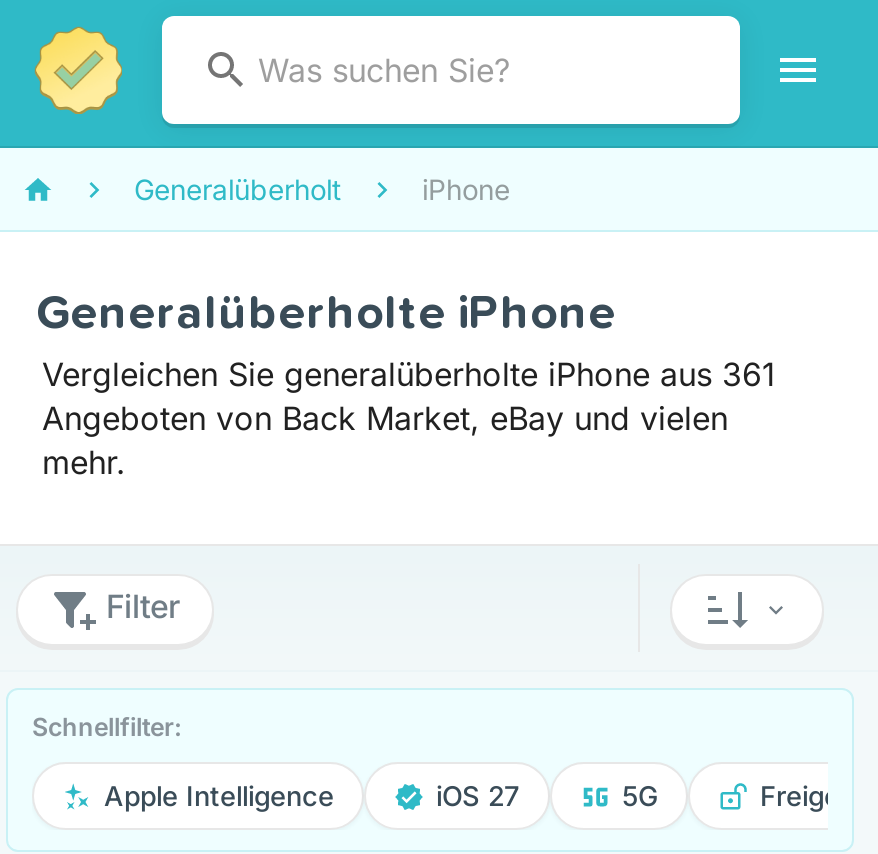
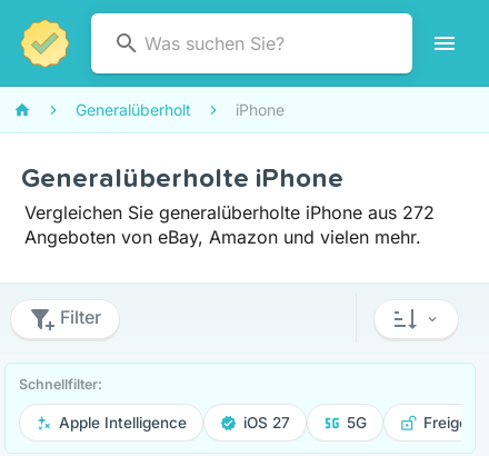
[42,354,776,482] Vergleichen Sie generalüberholte iPhone aus 361 | Angeboten von Back Market, eBay und vielen | mehr. -> [24,201,435,248] Vergleichen Sie generalüberholte iPhone aus 272 | Angeboten von eBay, Amazon und vielen mehr.

